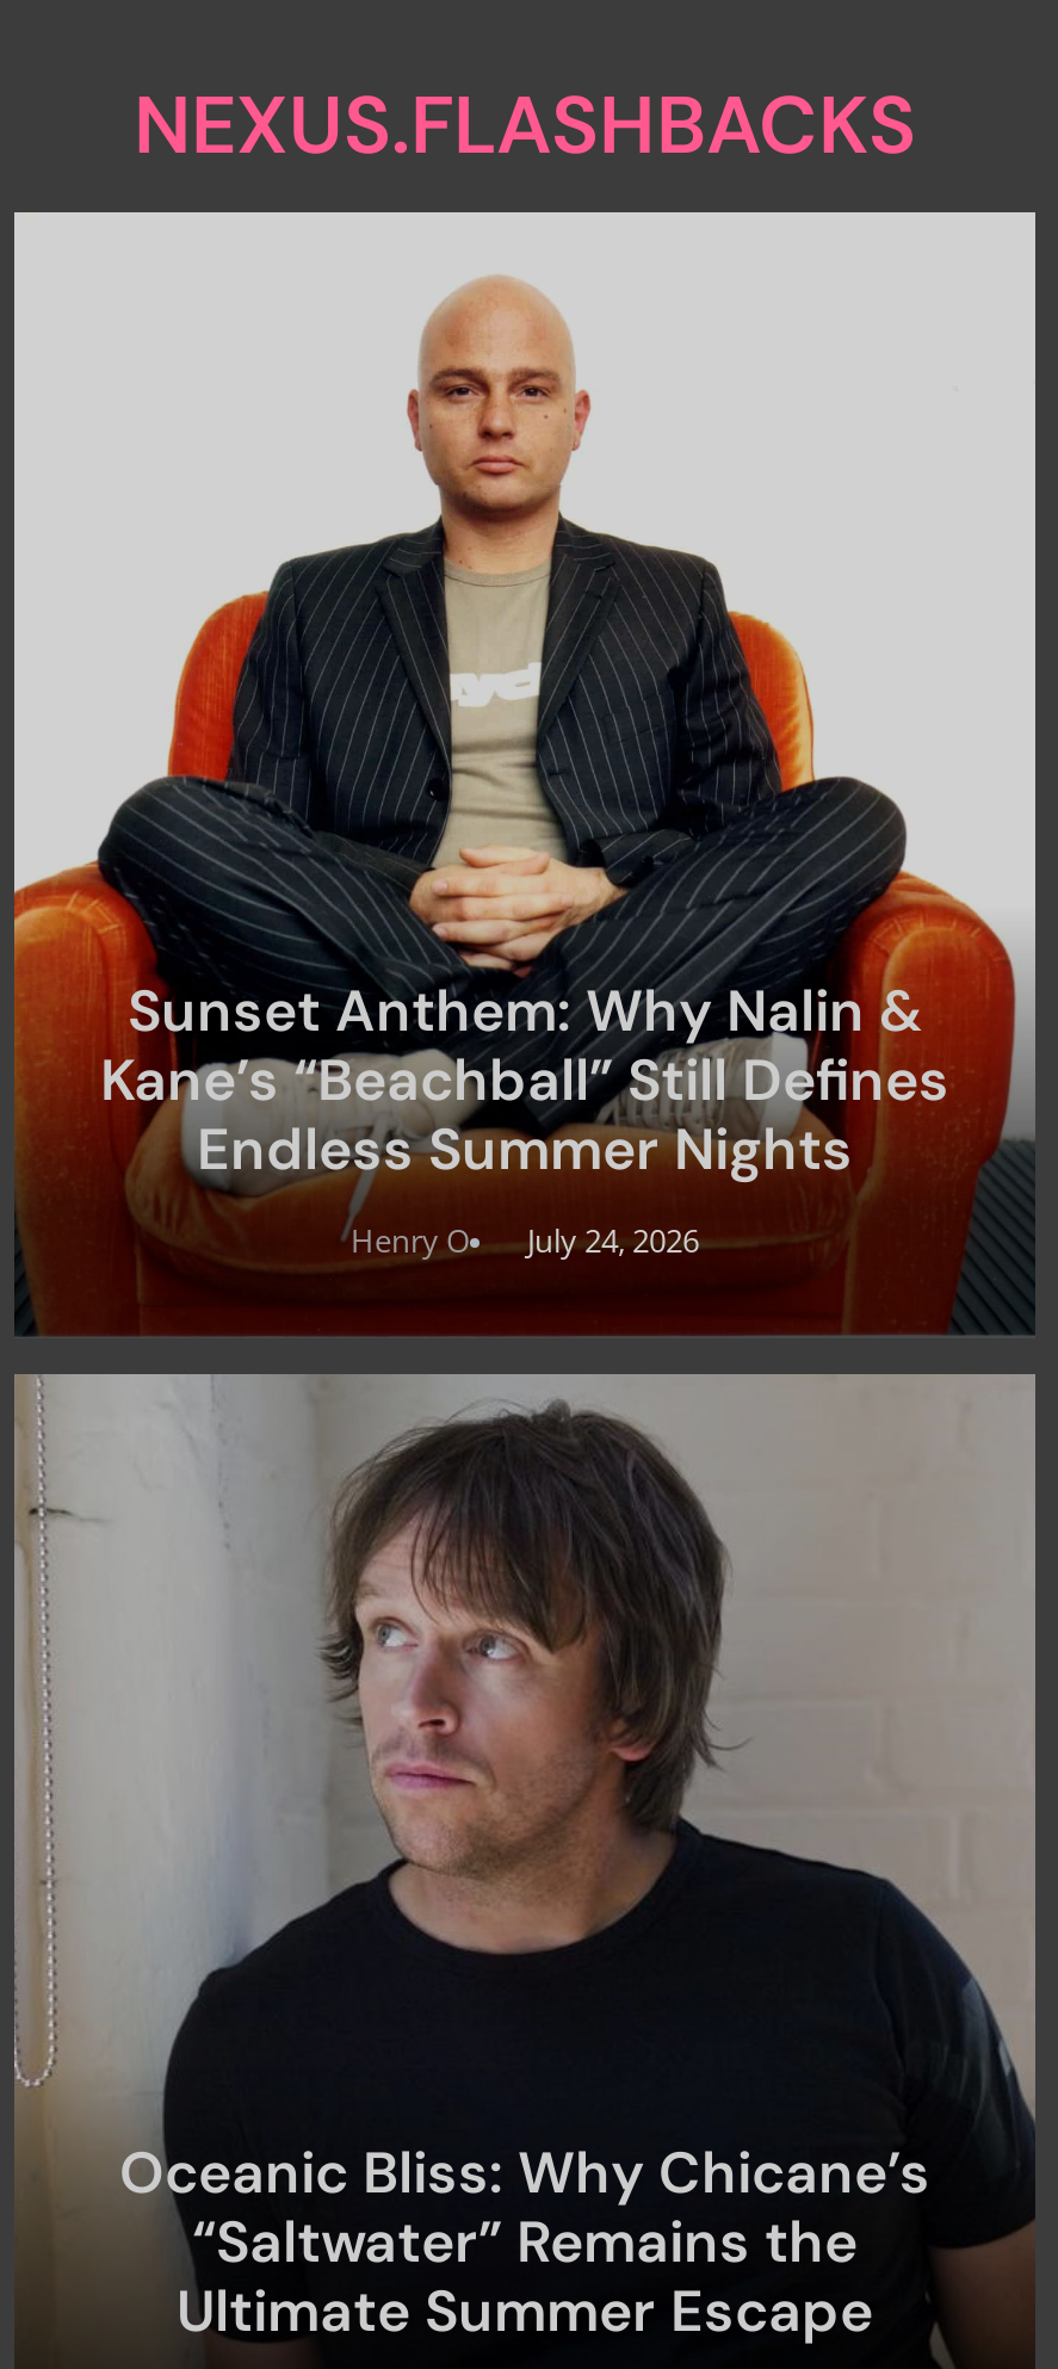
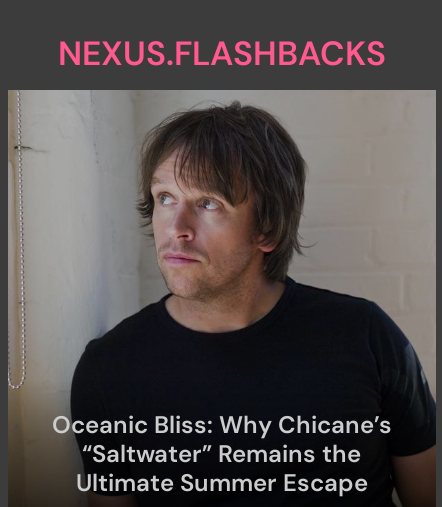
[12,212,1038,1336] [image] | Sunset Anthem: Why Nalin & | Kane’s “Beachball” Still Defines | Endless Summer Nights | Henry O | July 24, 2026 -> none

